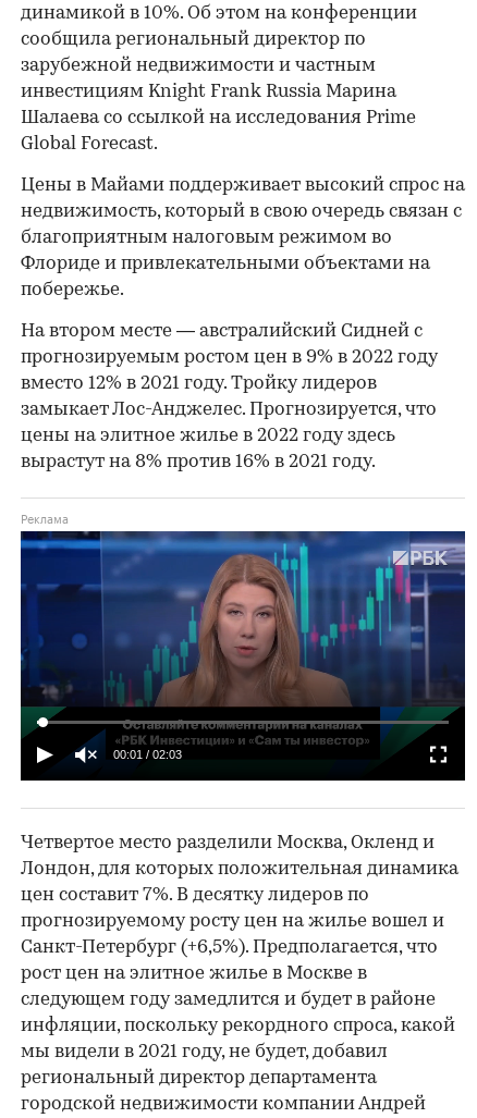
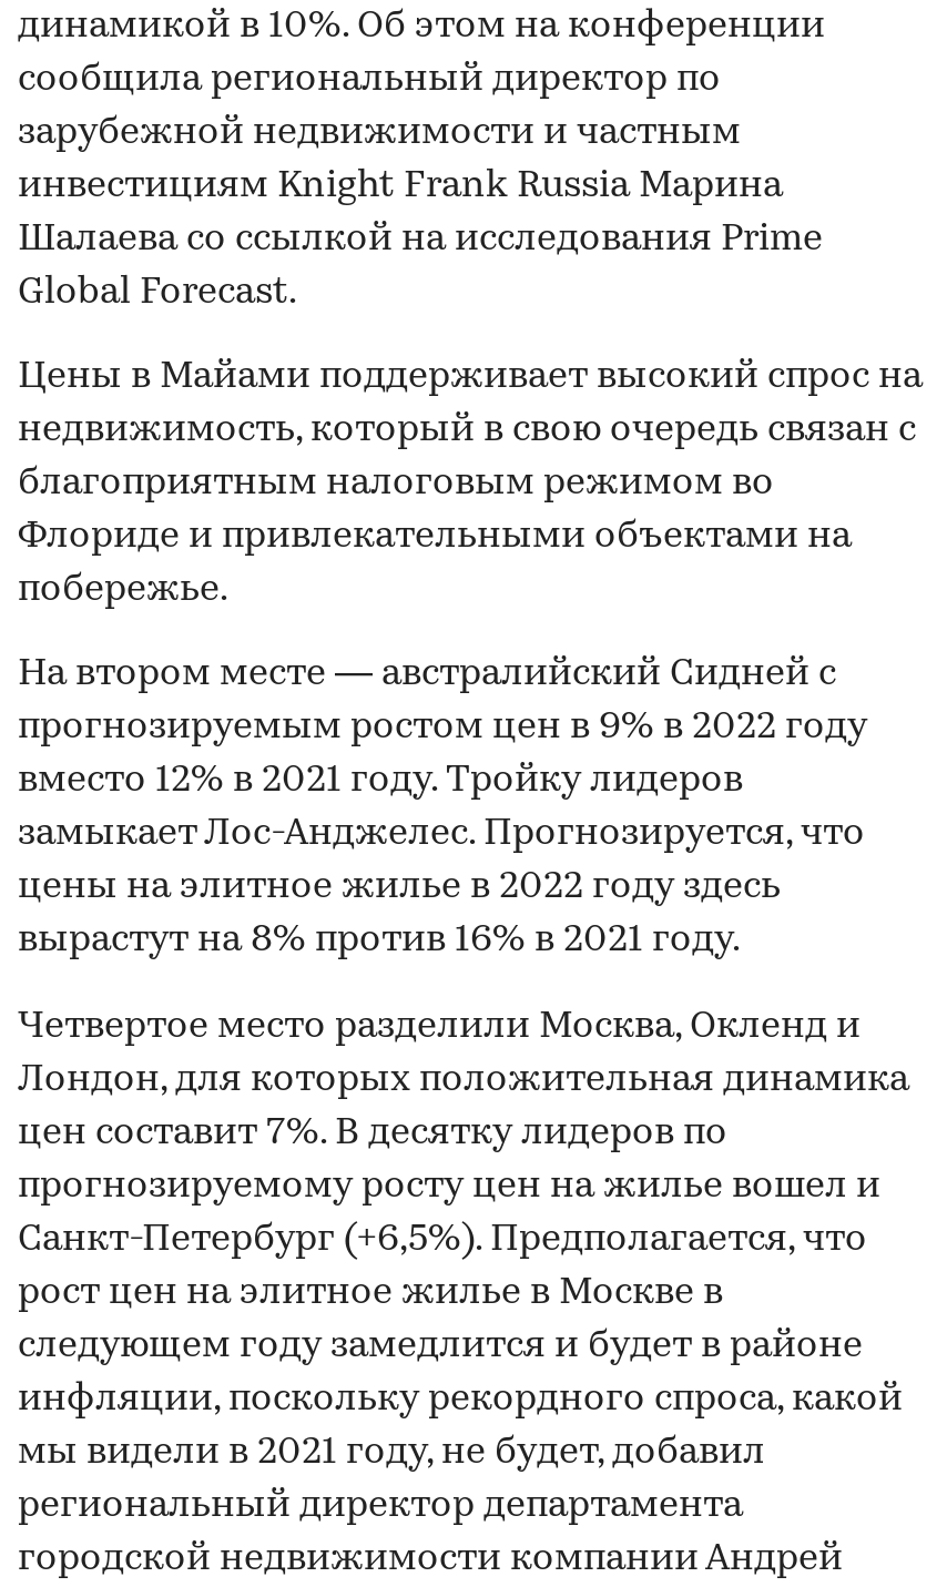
[20,530,466,782] [image] | 00:01 / 02:03 -> none

